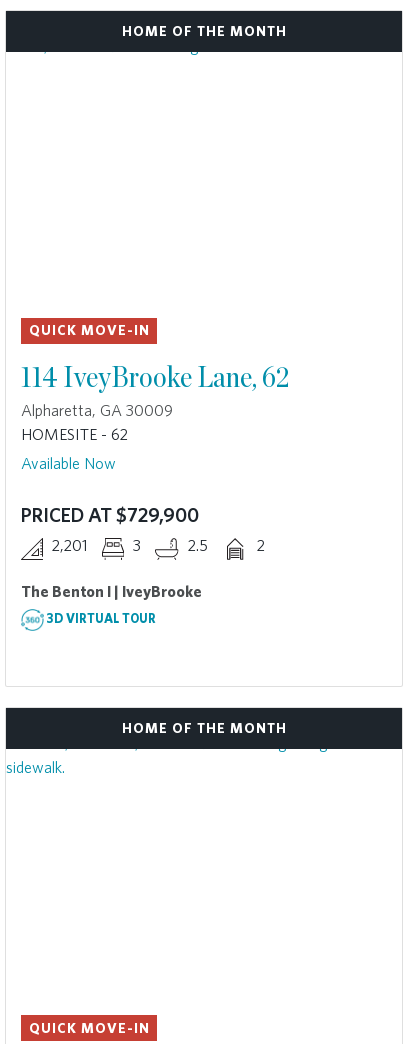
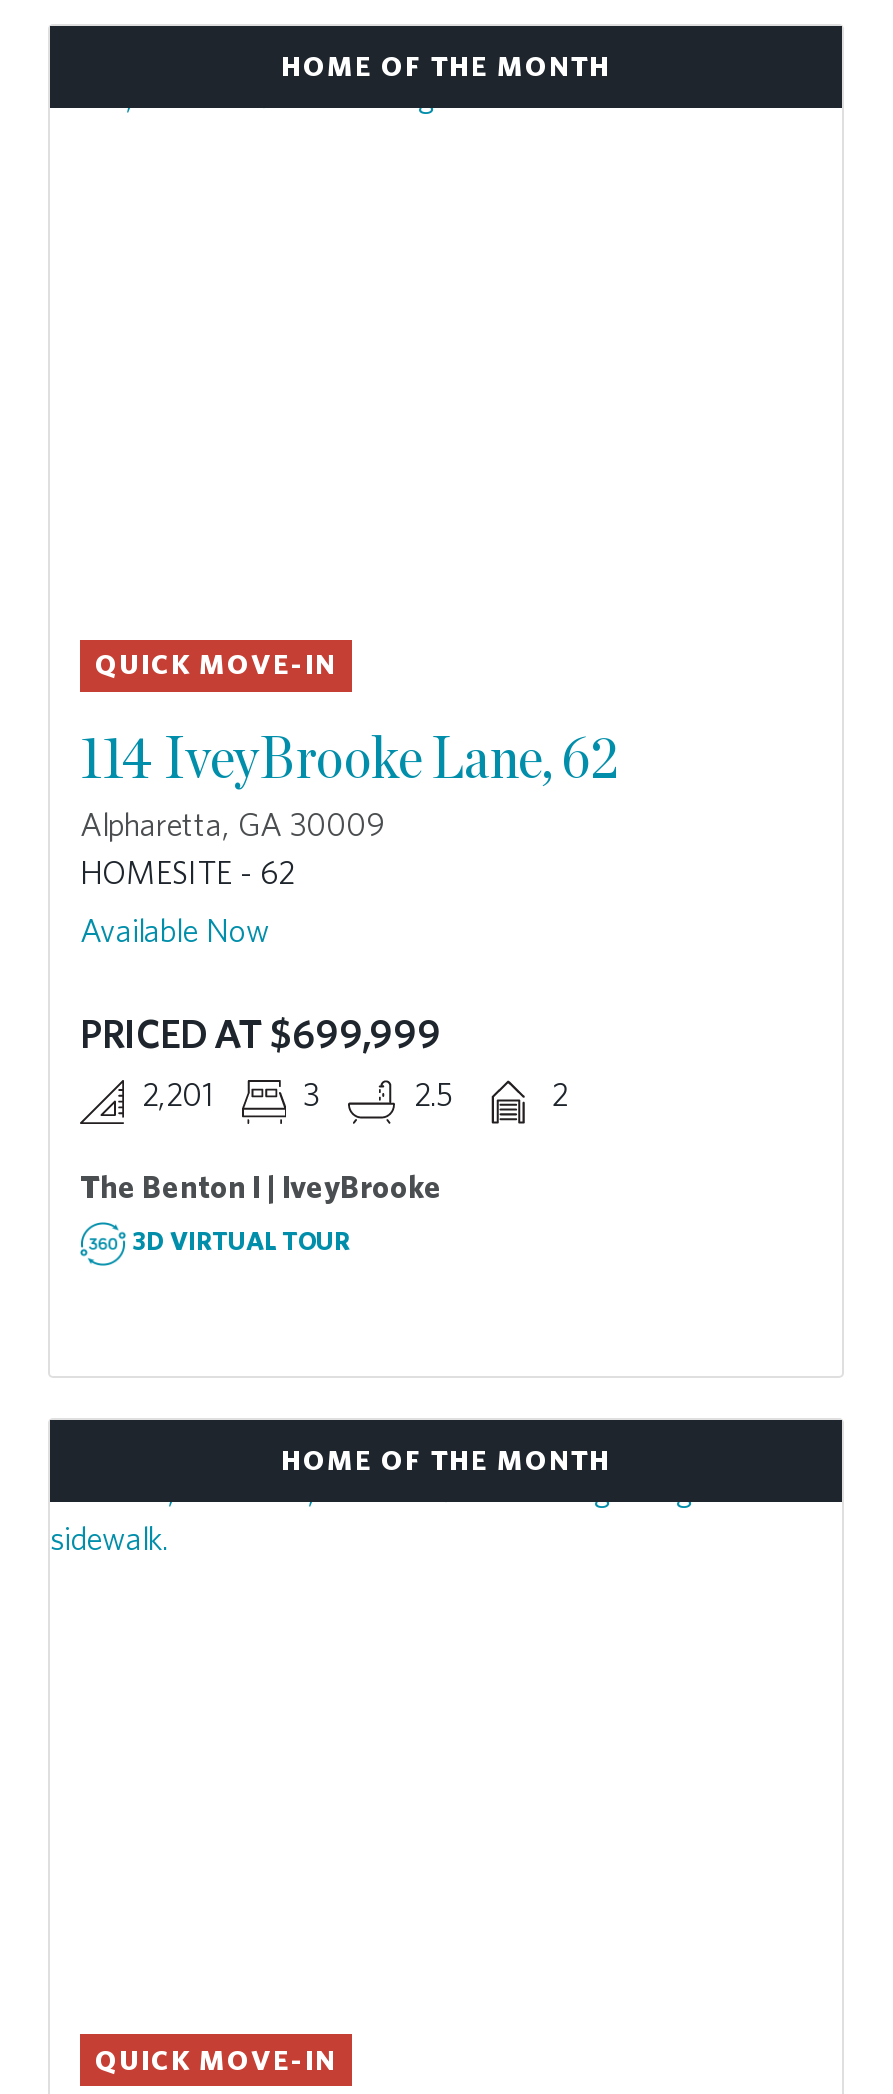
[21,503,199,527] PRICED AT $729,900 -> [80,1009,442,1057] PRICED AT $699,999

